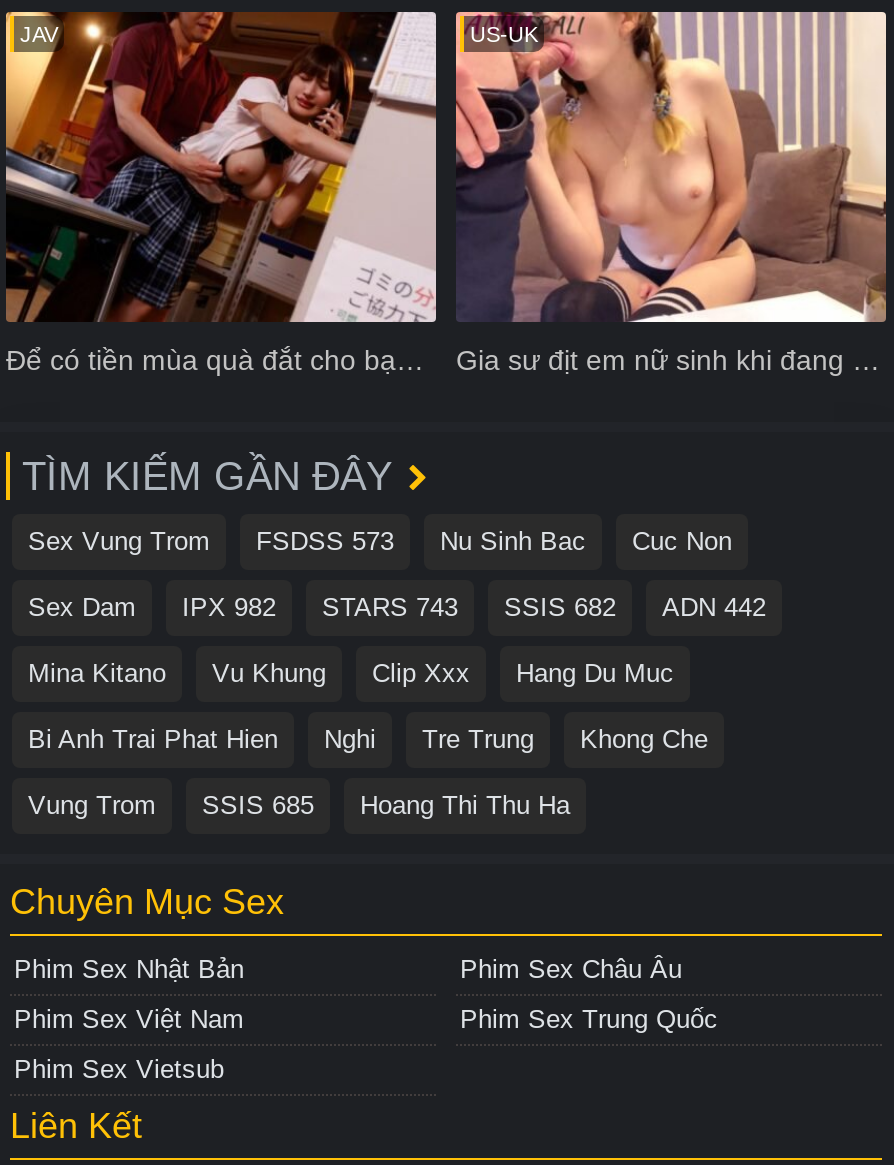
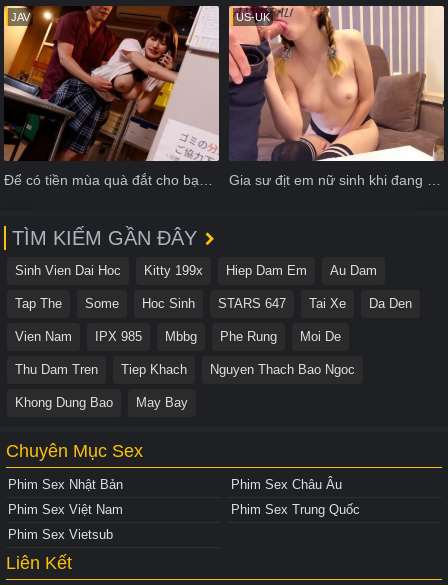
[28,527,732,557] Sex Vung Trom | FSDSS 573 | Nu Sinh Bac | Cuc Non -> [15,263,377,278] Sinh Vien Dai Hoc | Kitty 199x | Hiep Dam Em | Au Dam
[28,593,766,623] Sex Dam | IPX 982 | STARS 743 | SSIS 682 | ADN 442 -> [15,296,412,311] Tap The | Some | Hoc Sinh | STARS 647 | Tai Xe | Da Den
[28,659,674,689] Mina Kitano | Vu Khung | Clip Xxx | Hang Du Muc -> [15,329,341,344] Vien Nam | IPX 985 | Mbbg | Phe Rung | Moi De
[28,725,708,755] Bi Anh Trai Phat Hien | Nghi | Tre Trung | Khong Che -> [15,362,355,377] Thu Dam Tren | Tiep Khach | Nguyen Thach Bao Ngoc
[28,791,570,821] Vung Trom | SSIS 685 | Hoang Thi Thu Ha -> [15,395,188,410] Khong Dung Bao | May Bay

